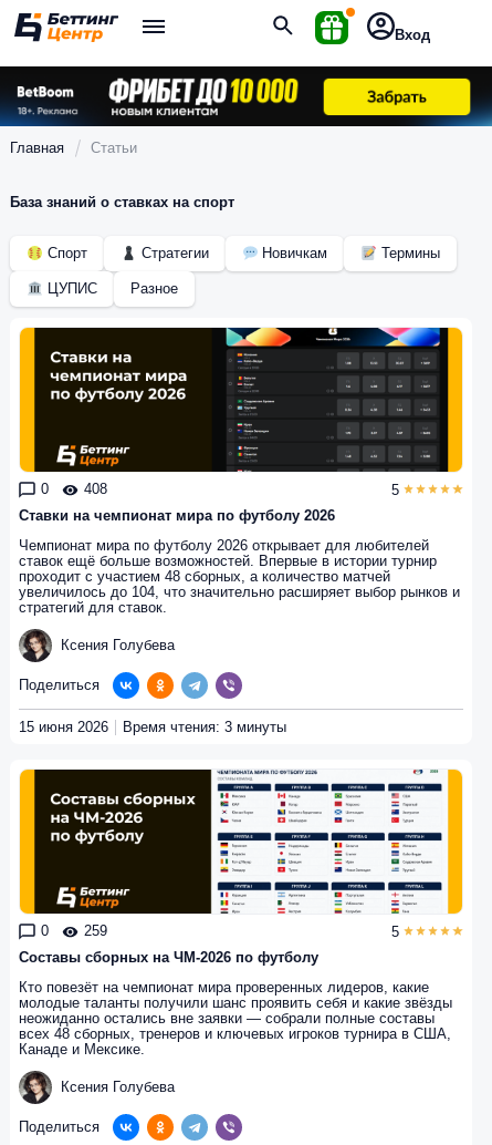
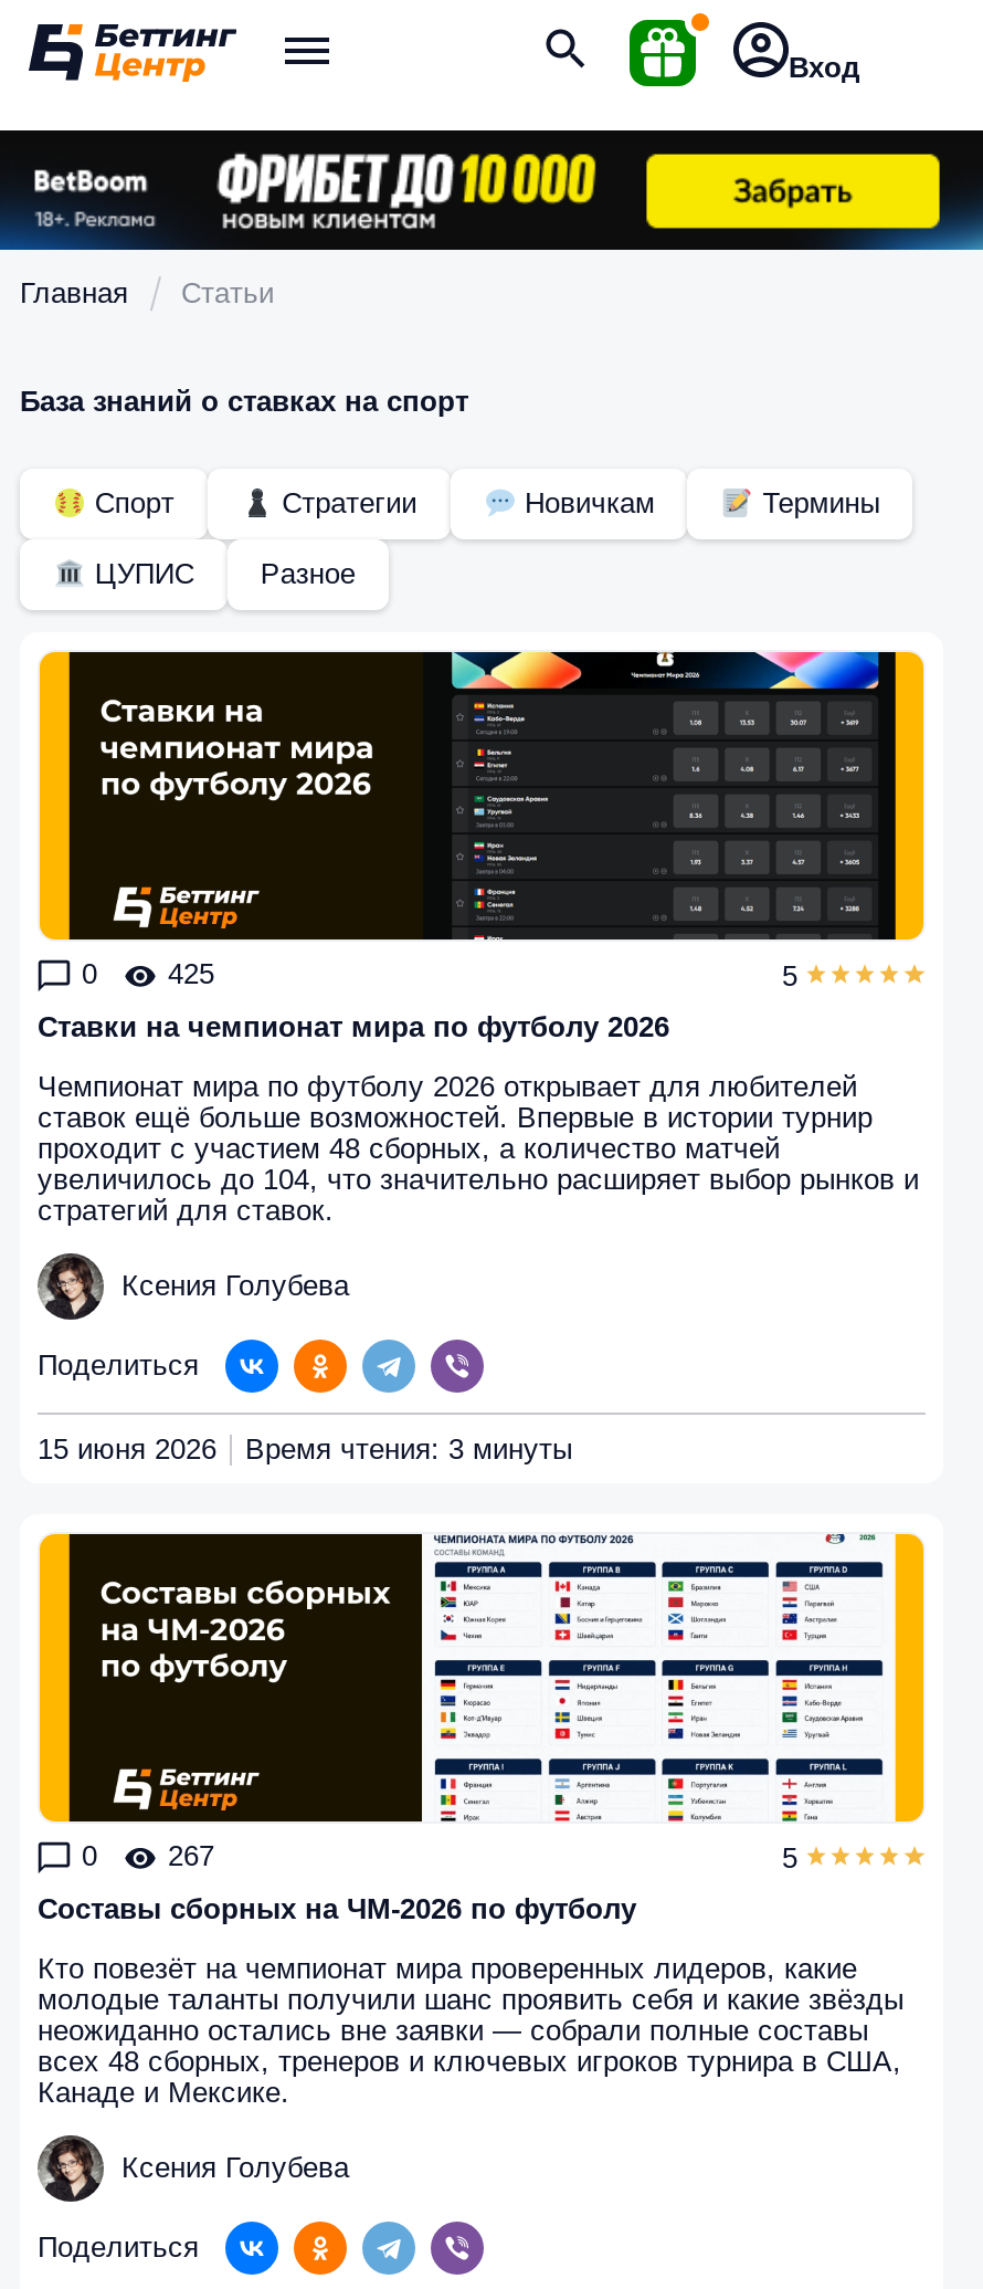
[84,481,107,498] 408 -> [168,958,214,991] 425
[84,923,107,939] 259 -> [168,1840,214,1873] 267

